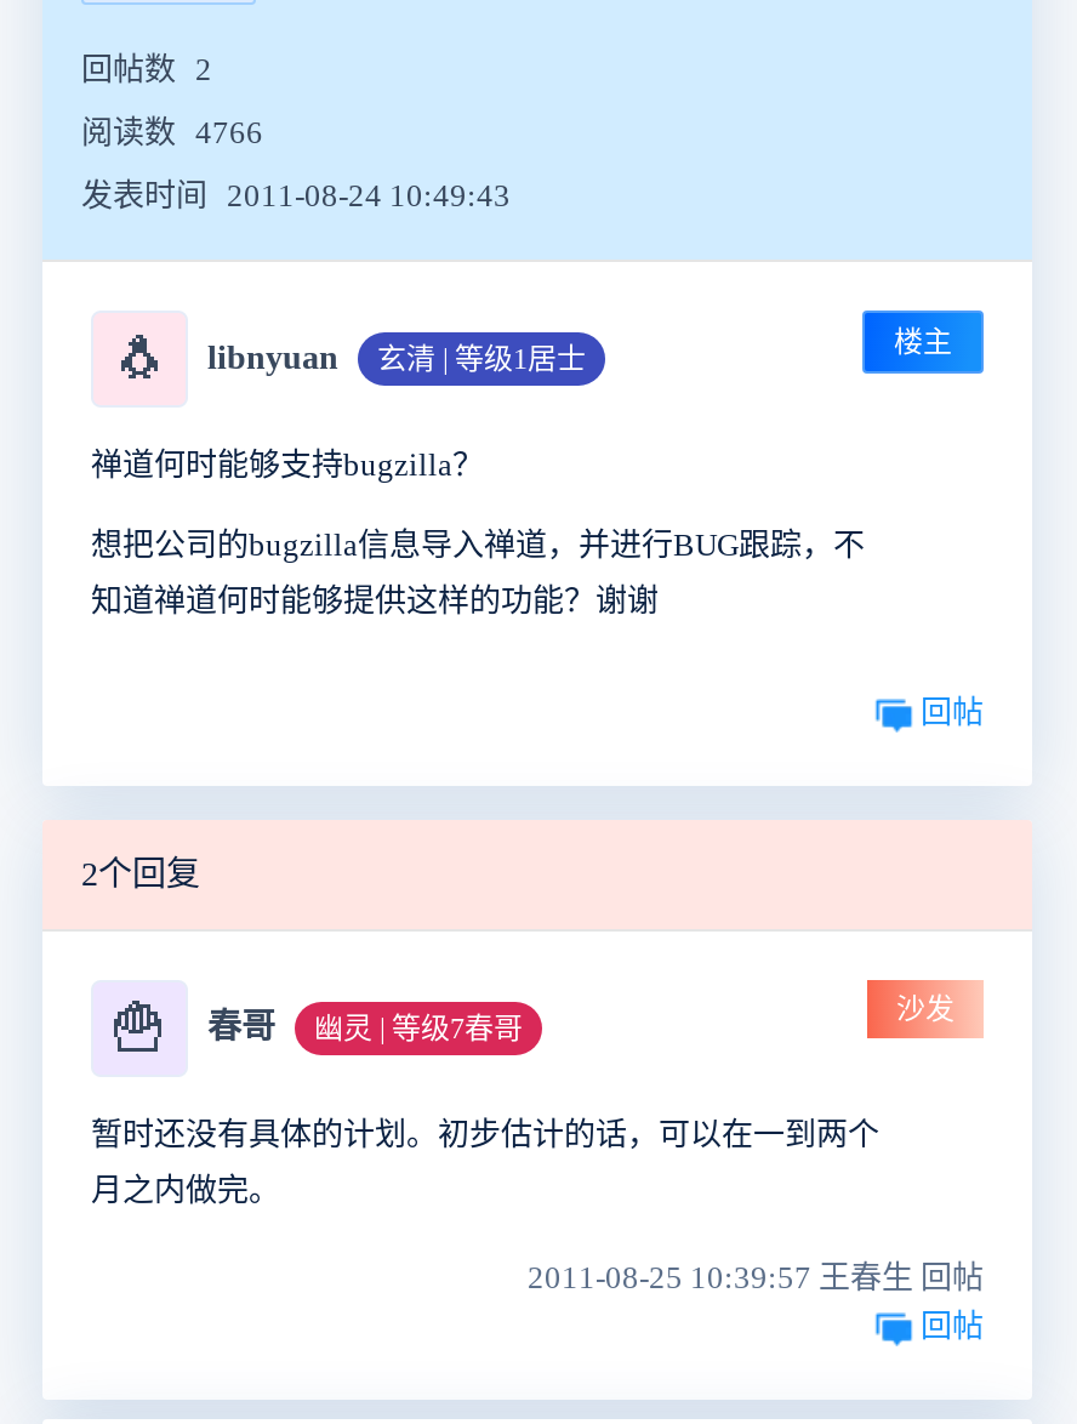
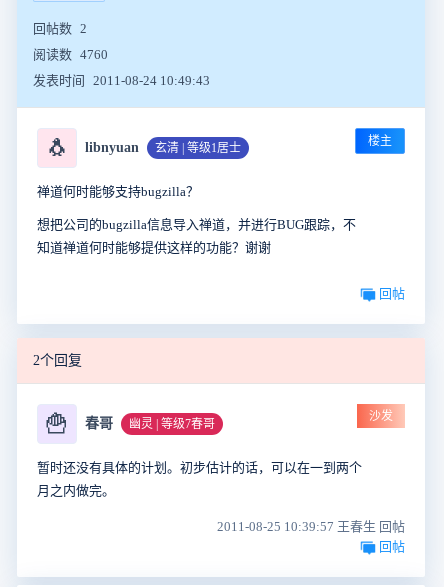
[81,114,263,150] 阅读数 4766 -> [33,47,108,62] 阅读数 4760

